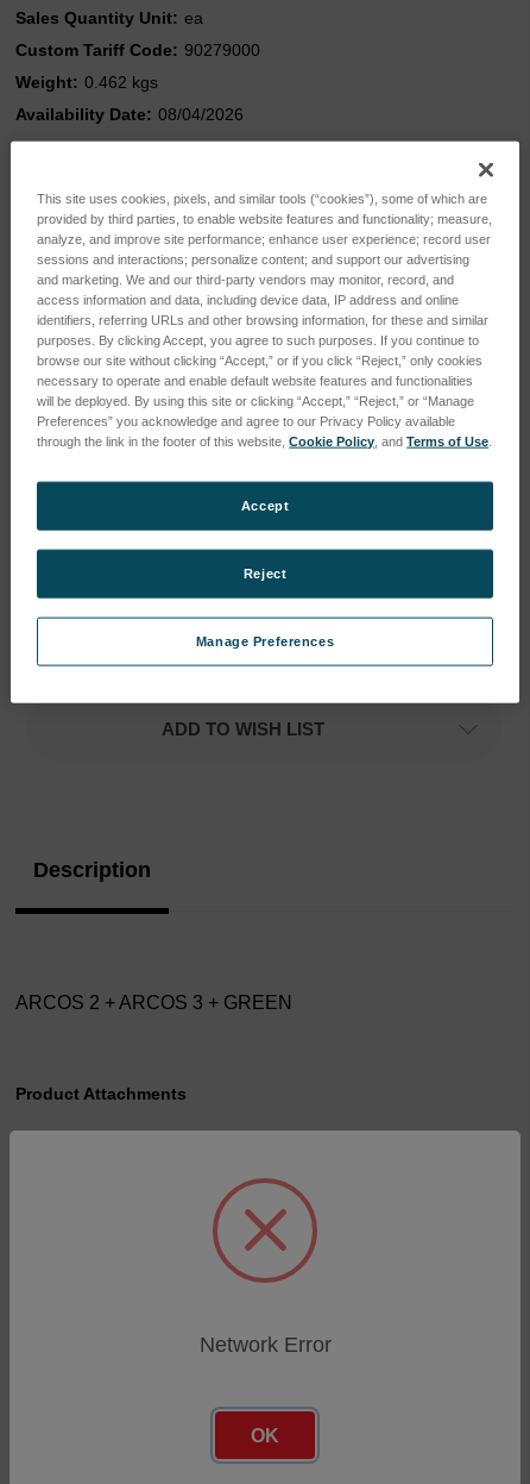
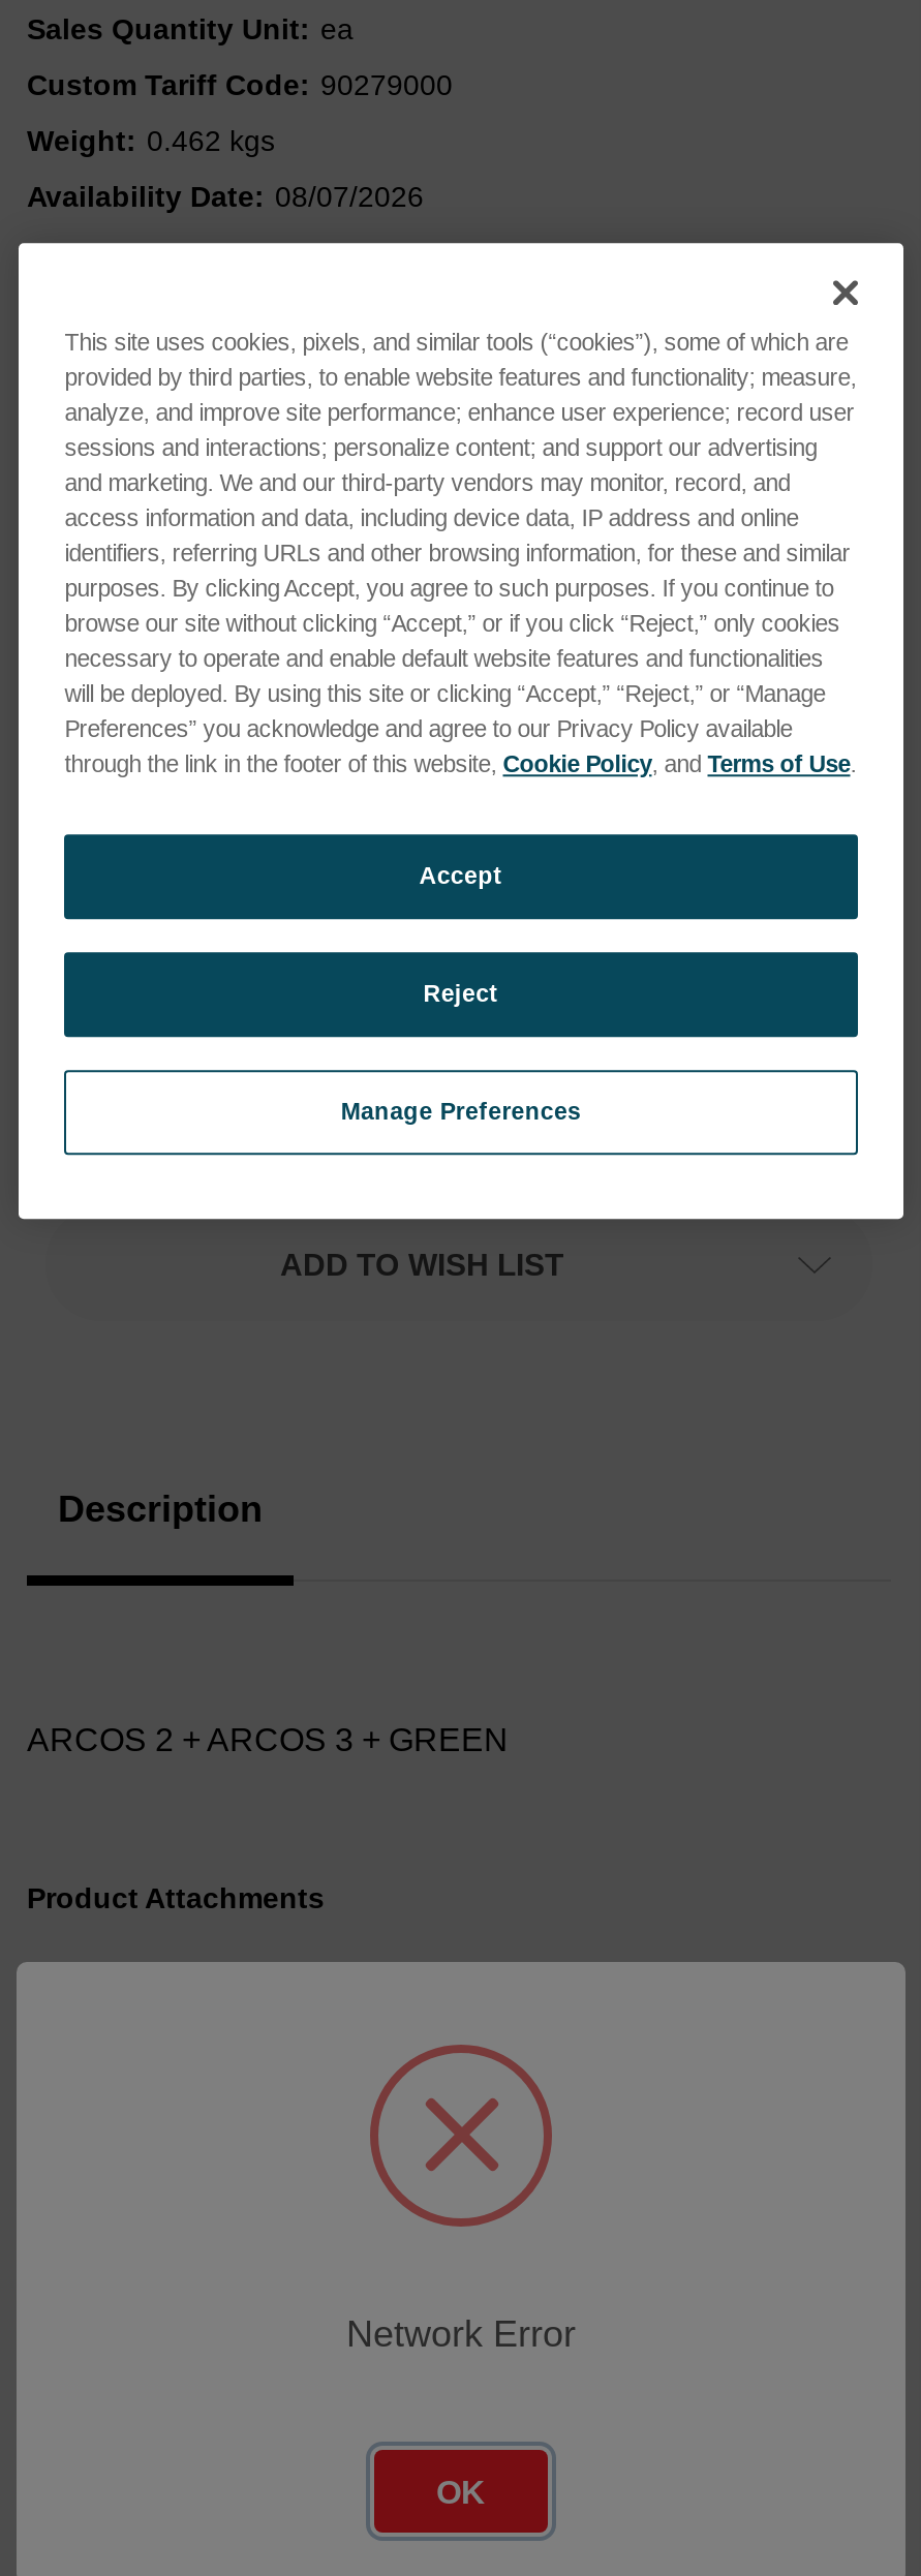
[15,105,244,124] Availability Date: 08/04/2026 -> [27,180,424,213] Availability Date: 08/07/2026

